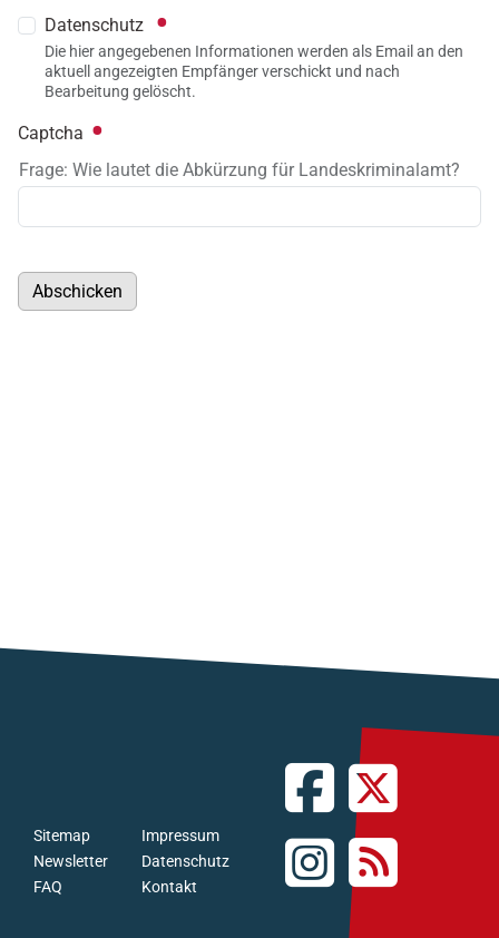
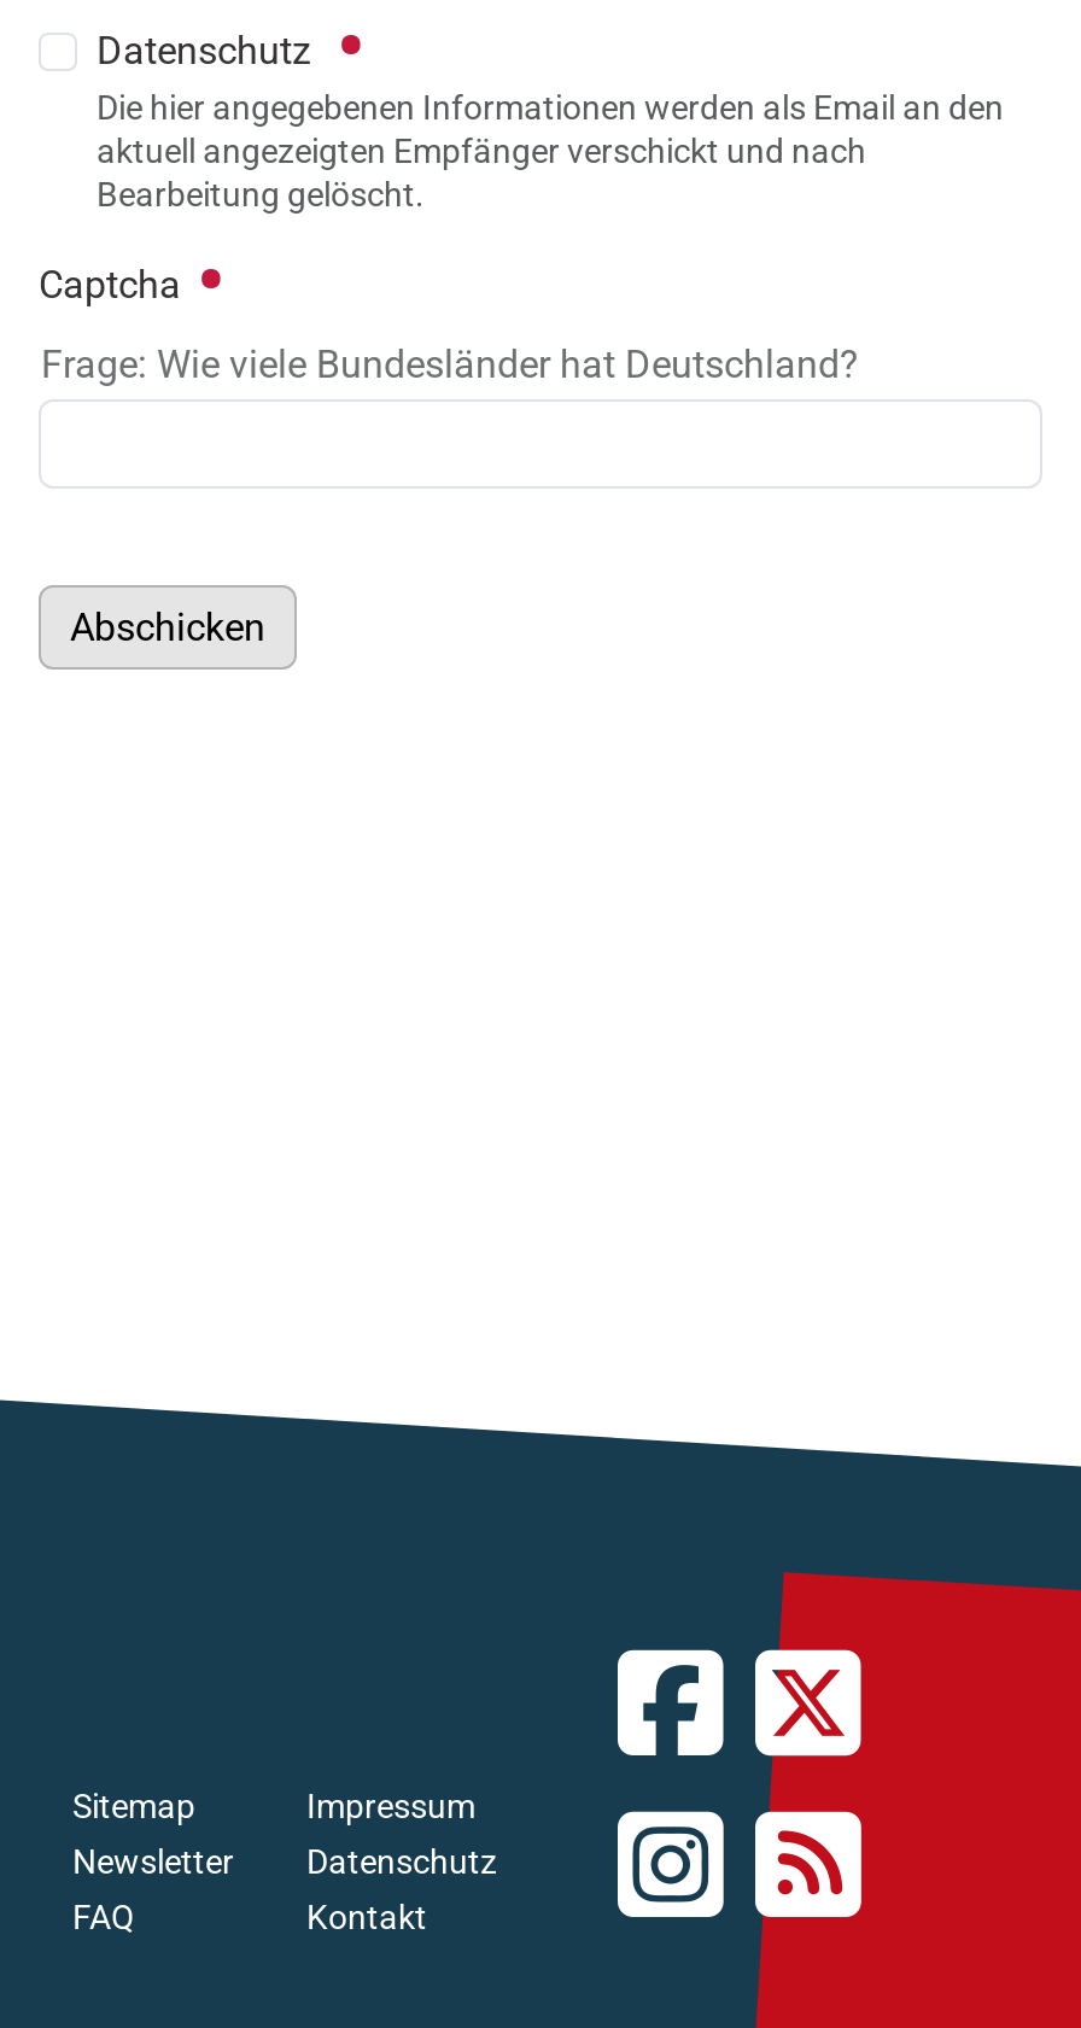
[19,160,460,181] Frage: Wie lautet die Abkürzung für Landeskriminalamt? -> [41,342,859,388] Frage: Wie viele Bundesländer hat Deutschland?

